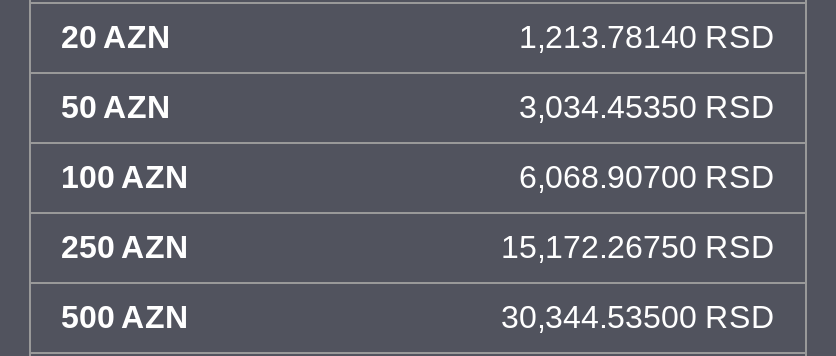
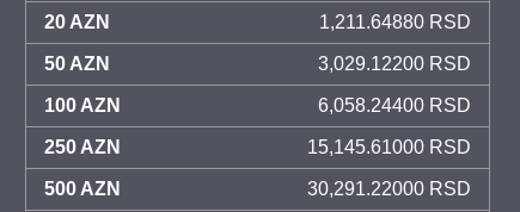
[519,20,775,54] 1,213.78140 RSD -> [319,12,471,32] 1,211.64880 RSD
[519,90,775,124] 3,034.45350 RSD -> [318,54,471,74] 3,029.12200 RSD
[519,160,775,194] 6,068.90700 RSD -> [318,95,471,116] 6,058.24400 RSD
[501,230,775,264] 15,172.26750 RSD -> [307,137,471,157] 15,145.61000 RSD
[501,300,775,334] 30,344.53500 RSD -> [307,179,471,199] 30,291.22000 RSD

